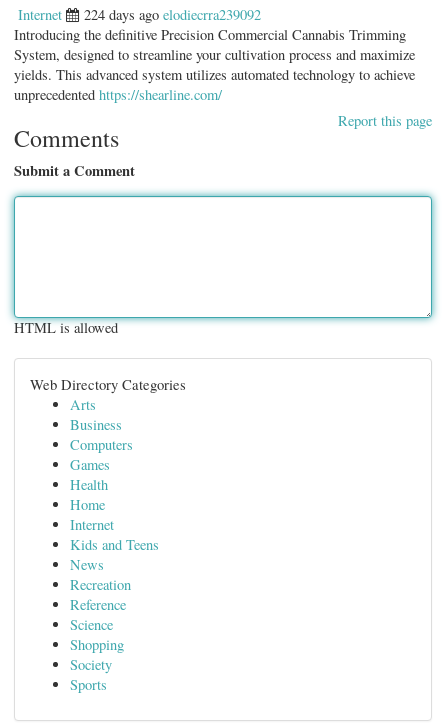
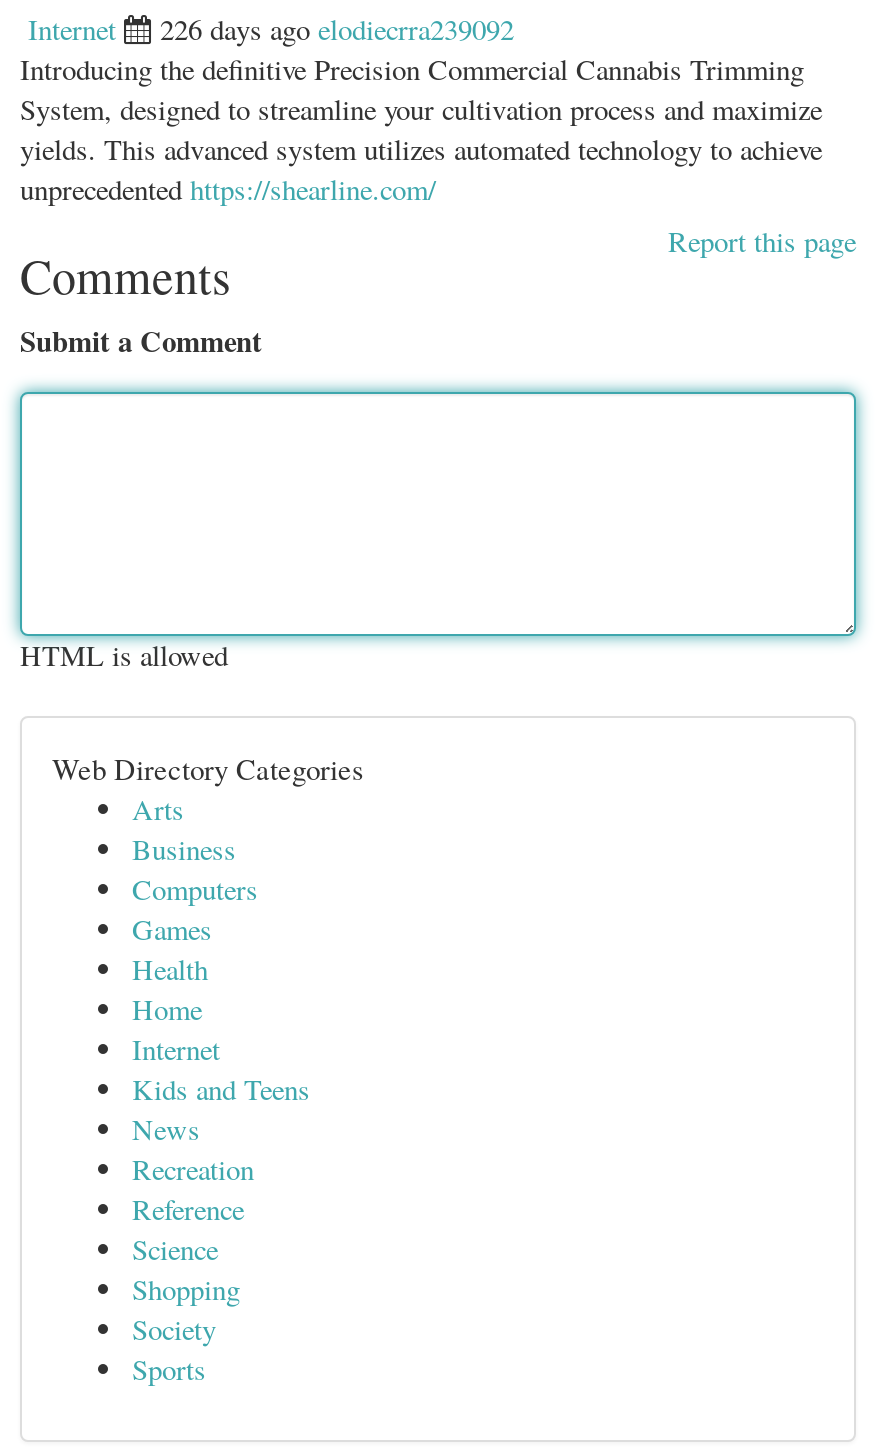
[84,5,261,24] 224 days ago elodiecrra239092 -> [160,10,514,48] 226 days ago elodiecrra239092

